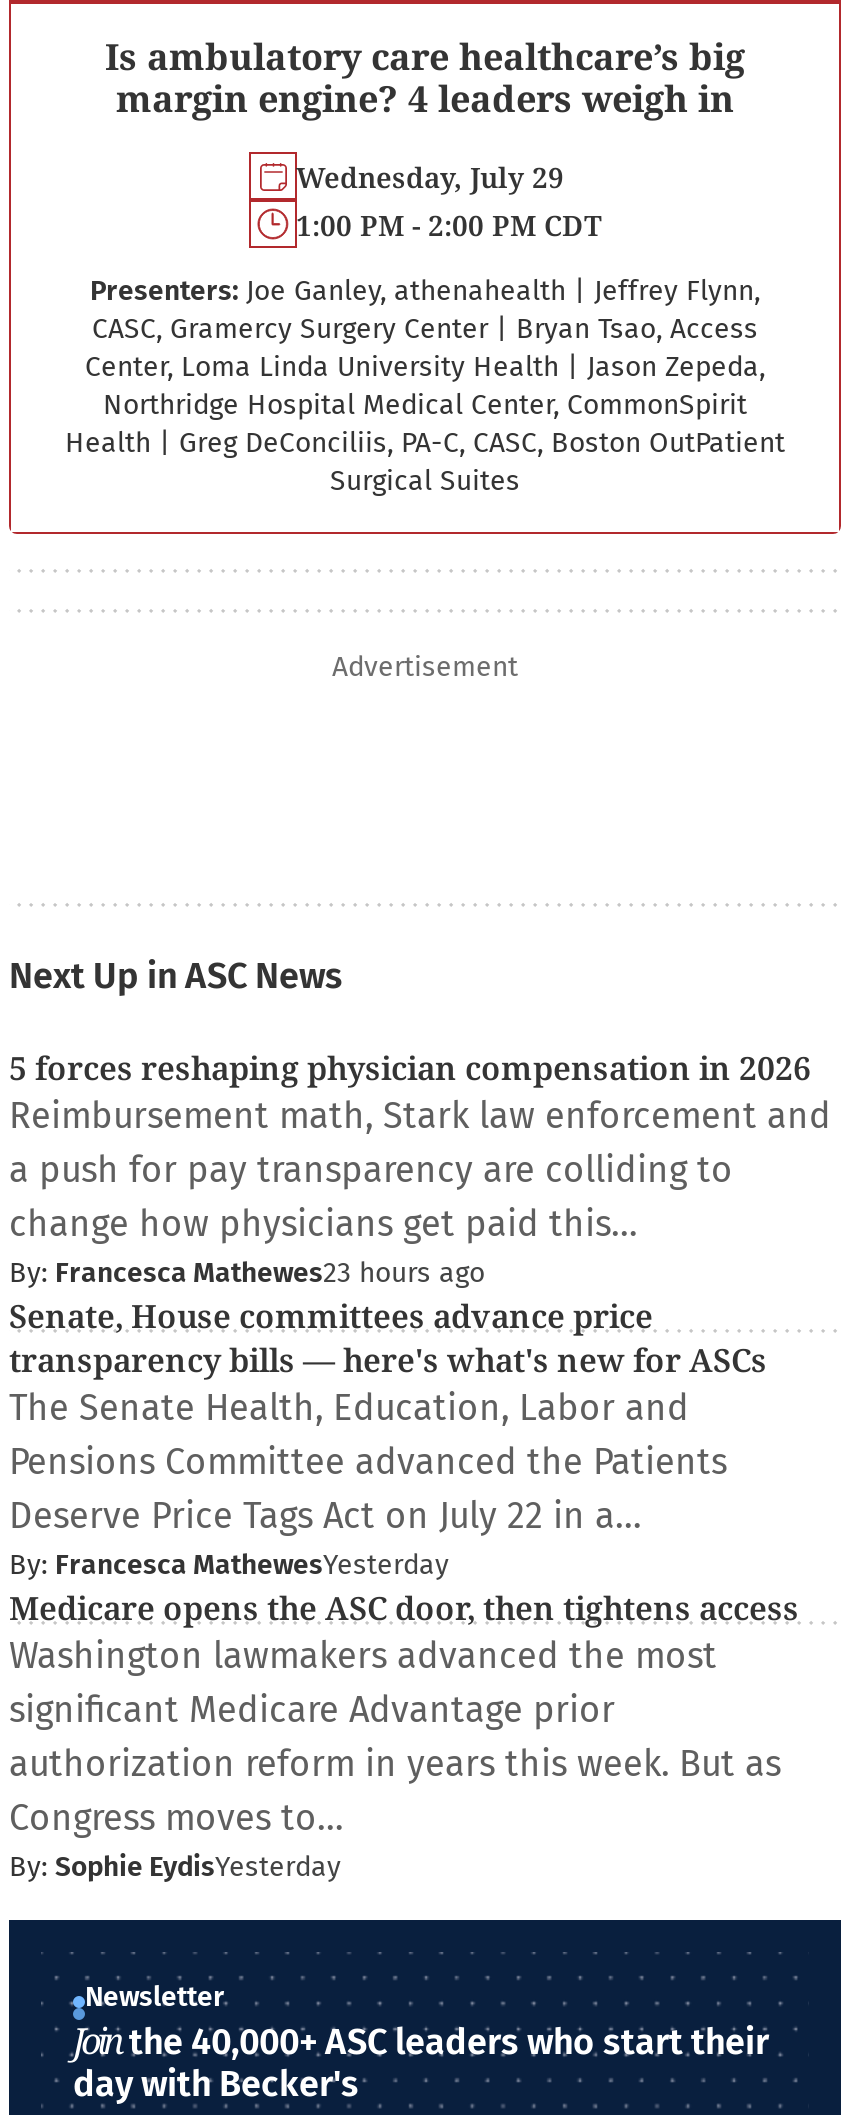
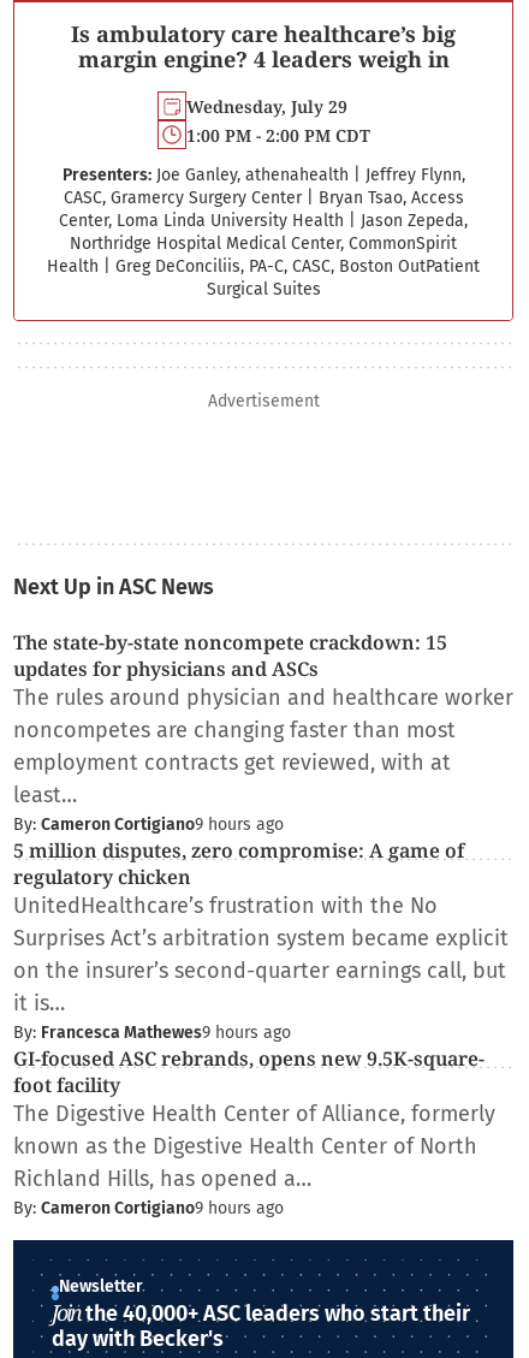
[9,1046,831,1884] 5 forces reshaping physician compensation in 2026 | Reimbursement math, Stark law enforcement and | a push for pay transparency are colliding to | change how physicians get paid this… | By: Francesca Mathewes23 hours ago | Senate, House committees advance price | transparency bills — here's what's new for ASCs | The Senate Health, Education, Labor and | Pensions Committee advanced the Patients | Deserve Price Tags Act on July 22 in a… | By: Francesca MathewesYesterday | Medicare opens the ASC door, then tightens access | Washington lawmakers advanced the most | significant Medicare Advantage prior | authorization reform in years this week. But as | Congress moves to… | By: Sophie EydisYesterday -> [13,629,513,1218] The state-by-state noncompete crackdown: 15 | updates for physicians and ASCs | The rules around physician and healthcare worker | noncompetes are changing faster than most | employment contracts get reviewed, with at | least… | By: Cameron Cortigiano9 hours ago | 5 million disputes, zero compromise: A game of | regulatory chicken | UnitedHealthcare’s frustration with the No | Surprises Act’s arbitration system became explicit | on the insurer’s second-quarter earnings call, but | it is… | By: Francesca Mathewes9 hours ago | GI-focused ASC rebrands, opens new 9.5K-square- | foot facility | The Digestive Health Center of Alliance, formerly | known as the Digestive Health Center of North | Richland Hills, has opened a… | By: Cameron Cortigiano9 hours ago

